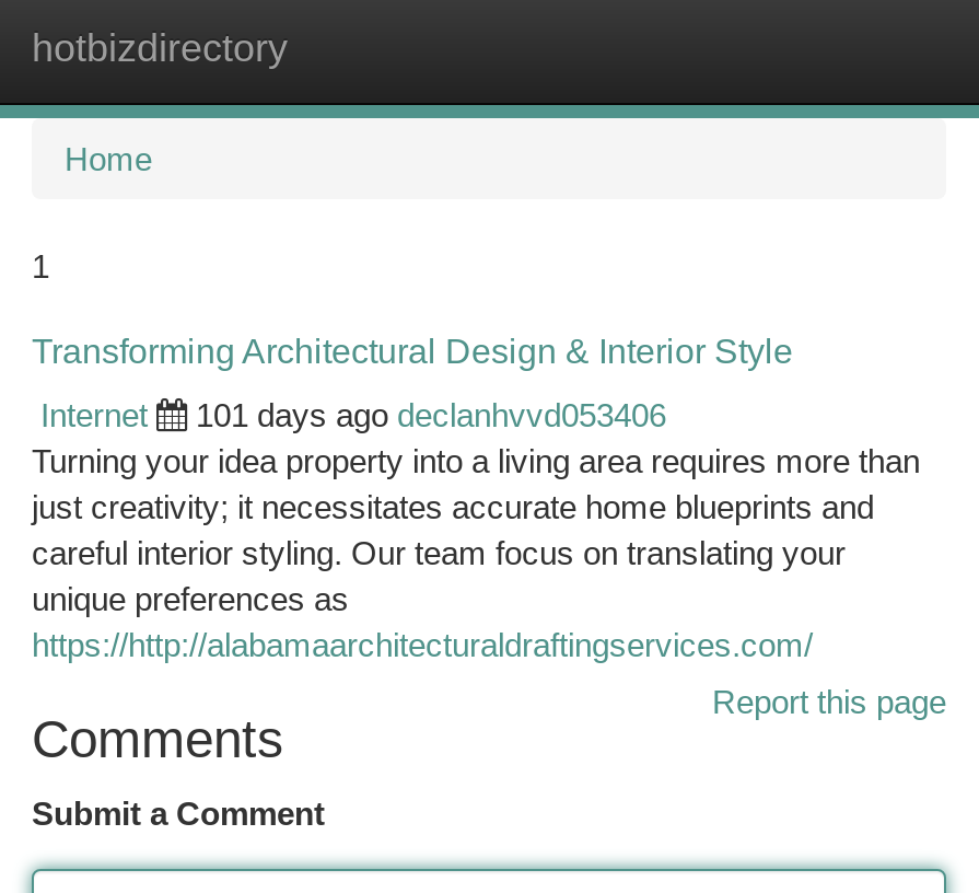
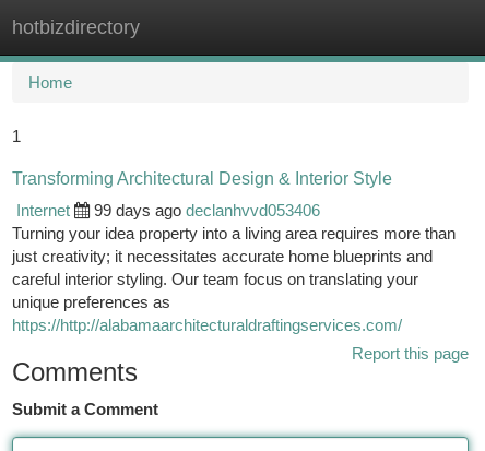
[196,396,666,433] 101 days ago declanhvvd053406 -> [94,201,320,219] 99 days ago declanhvvd053406

